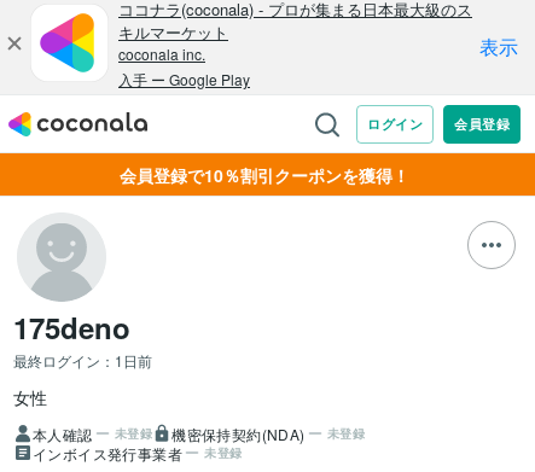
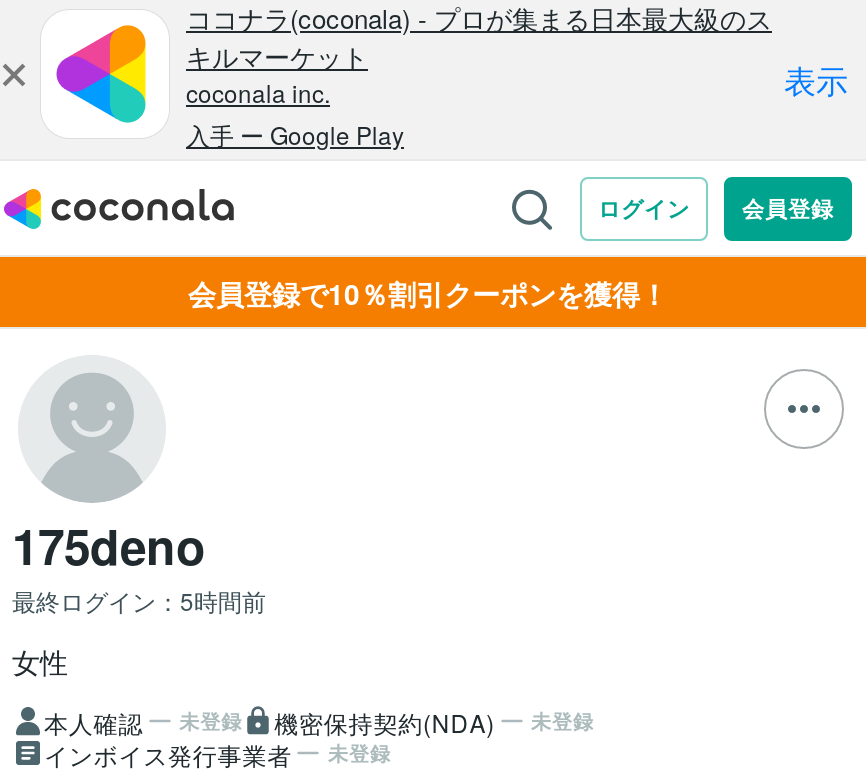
[13,350,152,371] 最終ログイン：1日前 -> [12,583,266,617] 最終ログイン：5時間前

